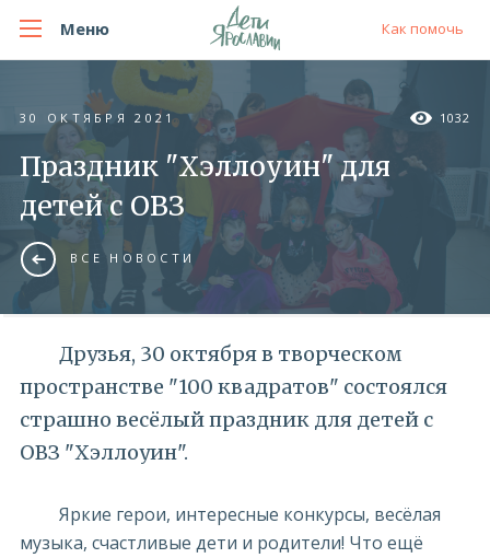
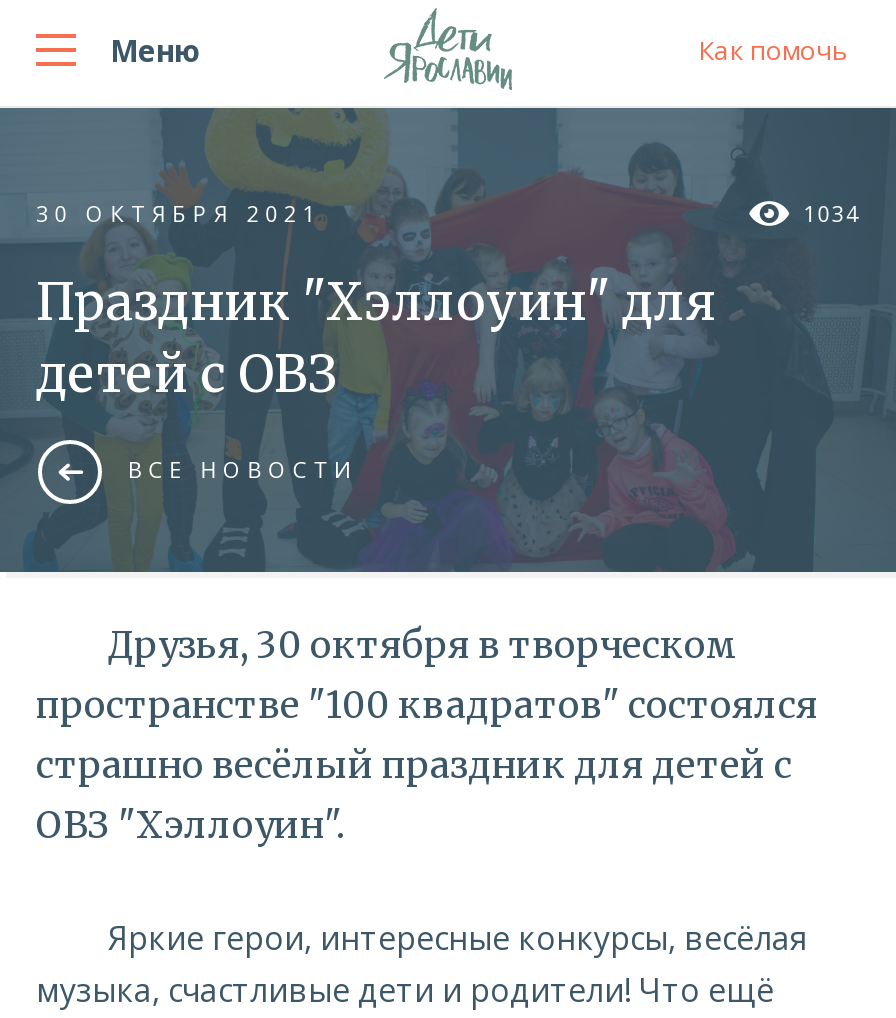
[439,109,470,126] 1032 -> [803,198,860,228] 1034

